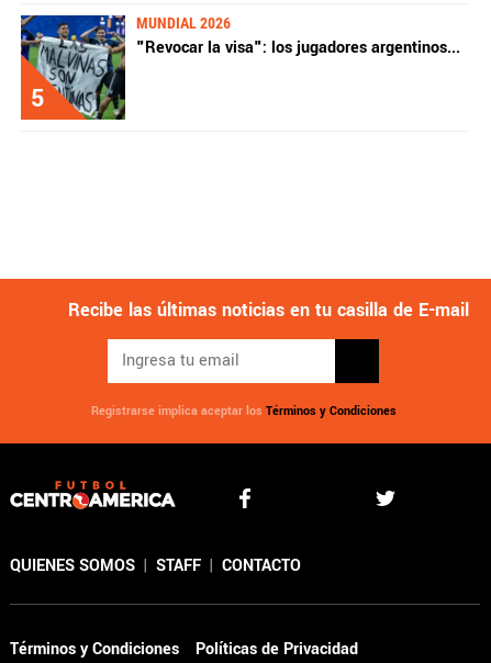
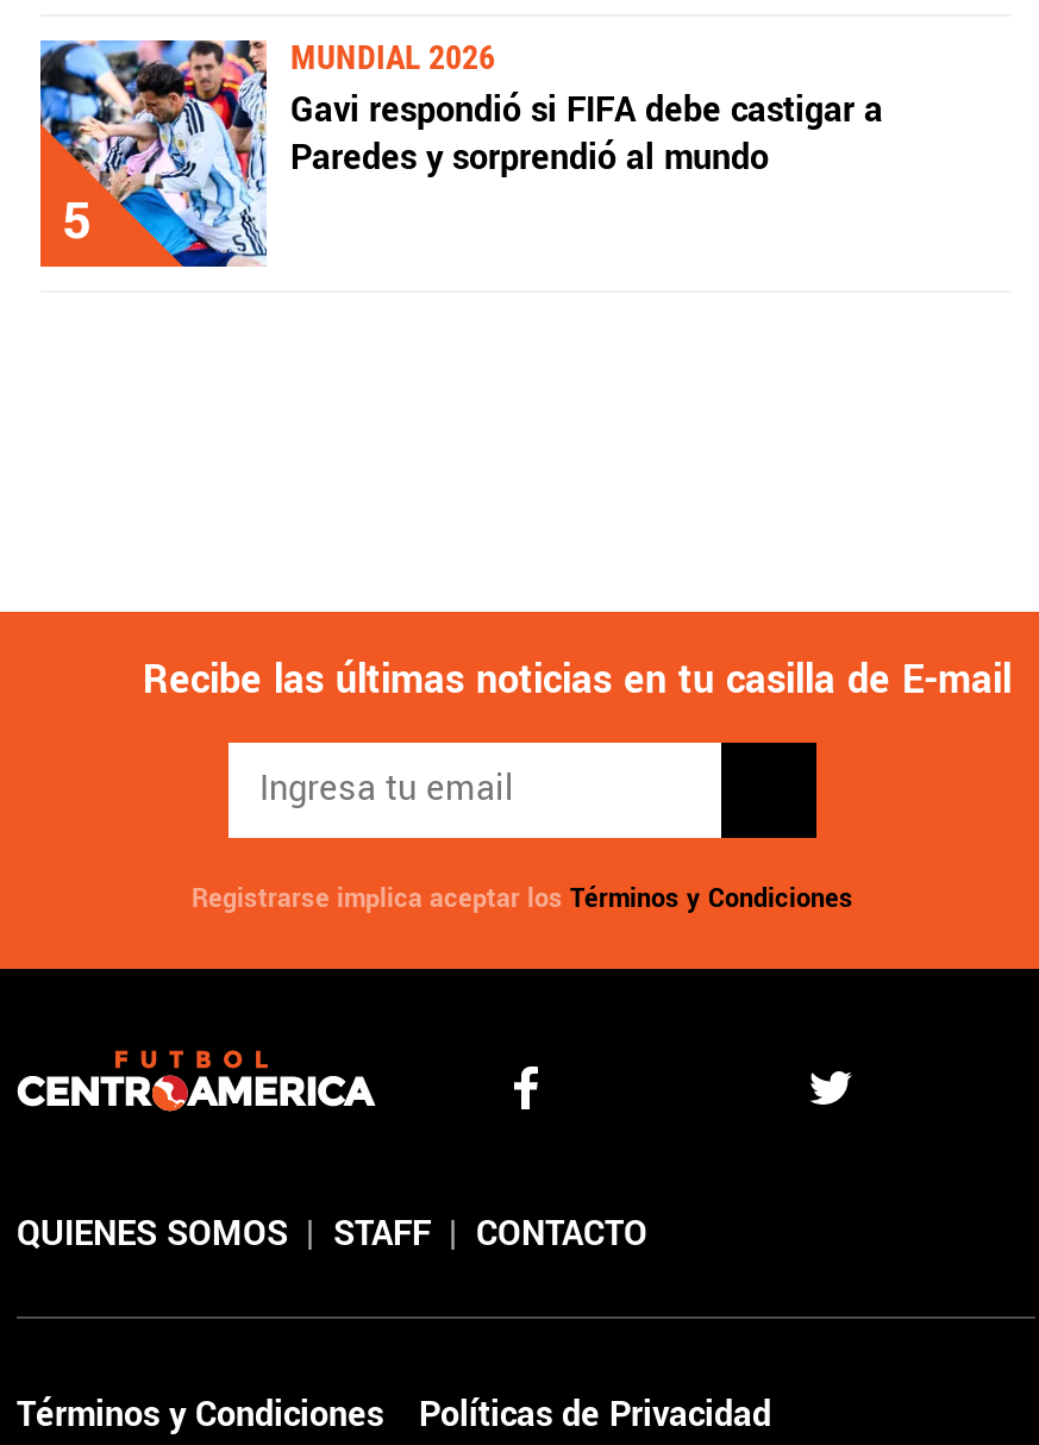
[20,14,460,121] [image] | "Revocar la visa": los jugadores argentinos... -> [38,38,883,267] [image] | Gavi respondió si FIFA debe castigar a | Paredes y sorprendió al mundo

